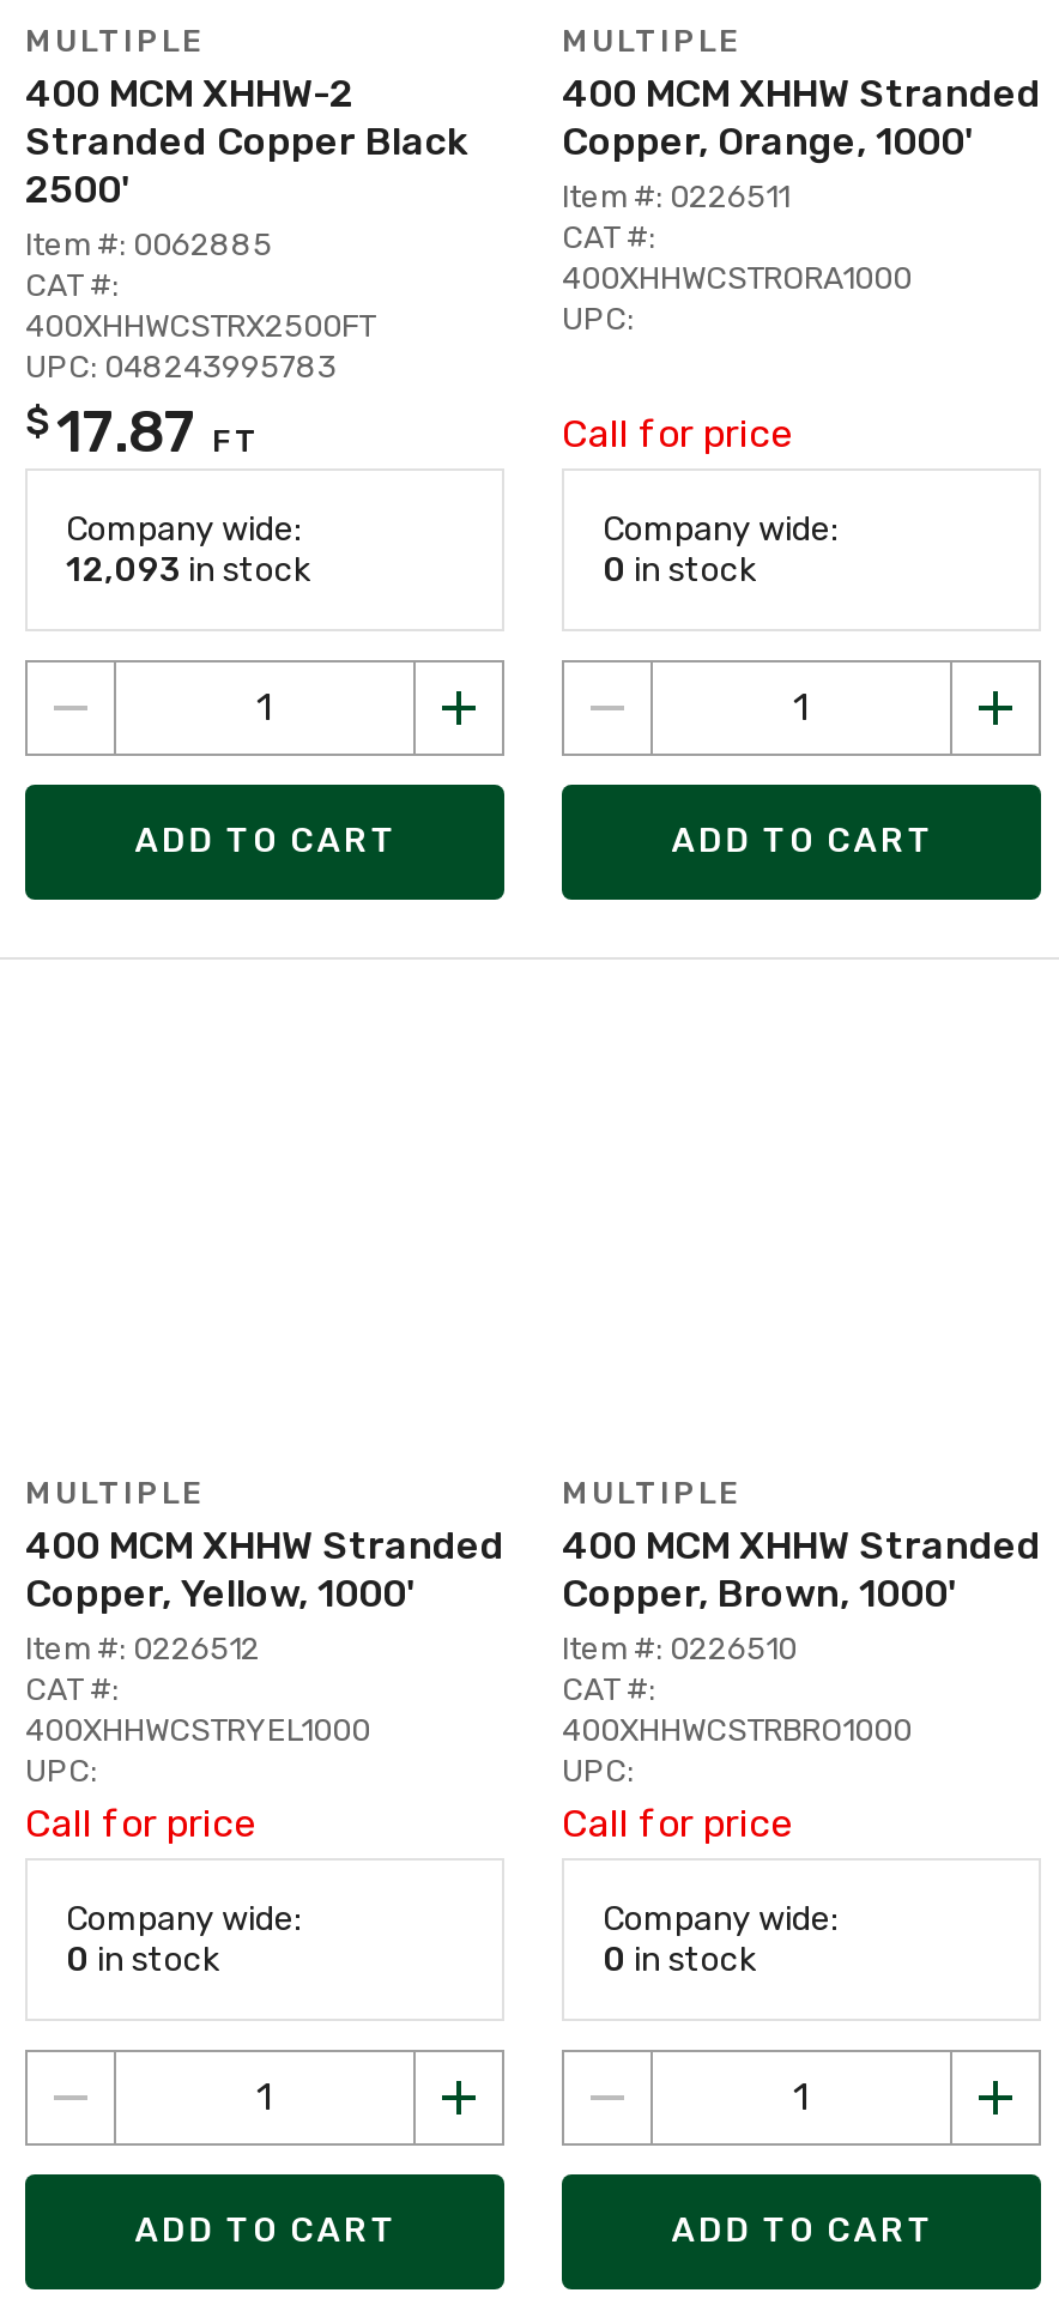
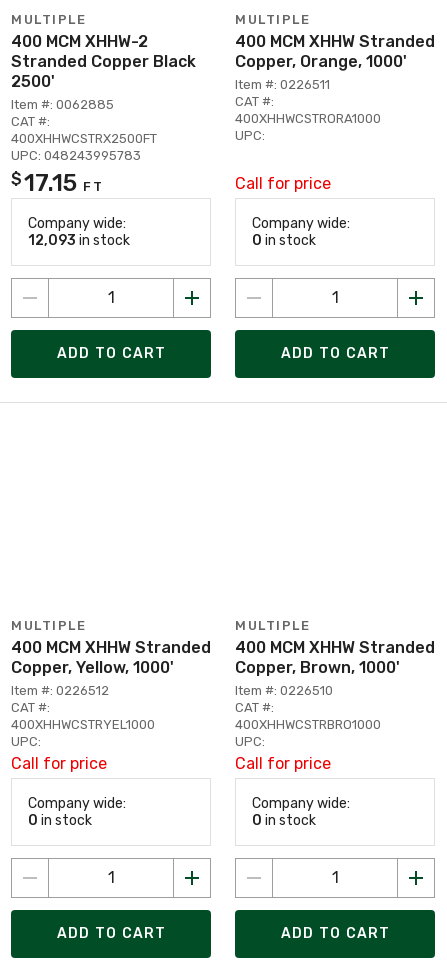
[25,398,260,466] $ 17.87 FT -> [11,169,103,197] $ 17.15 FT

